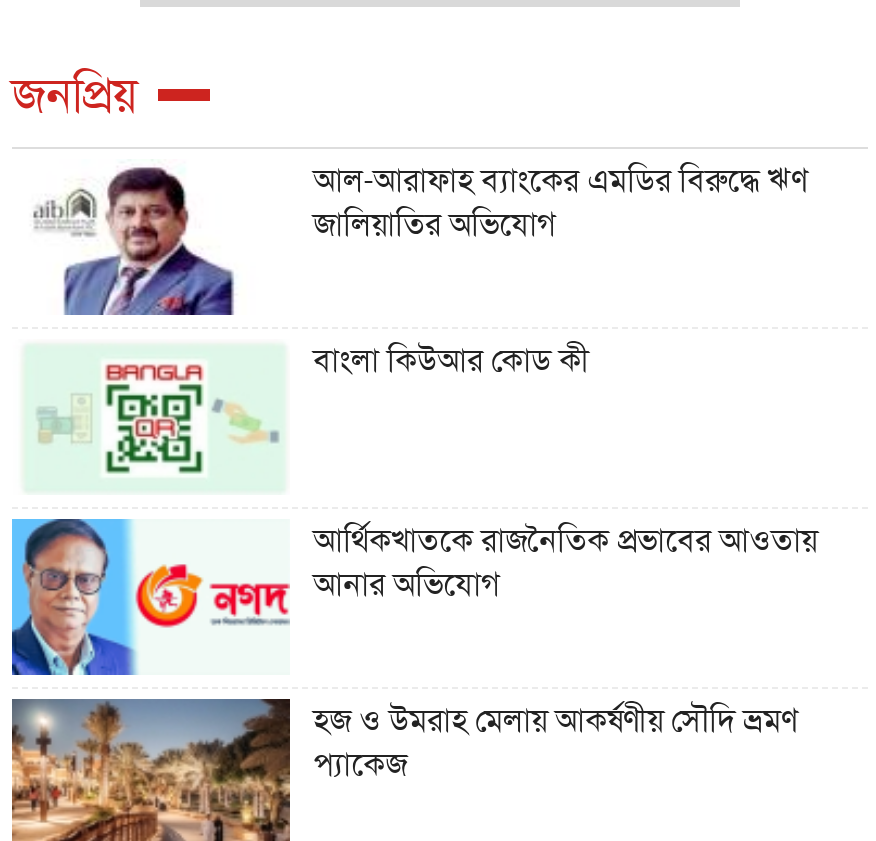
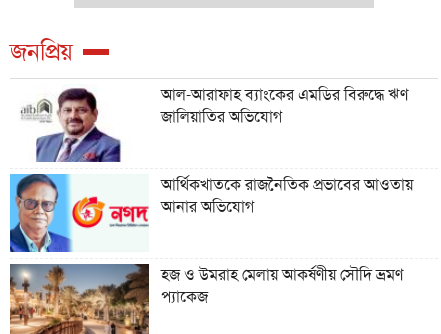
[24,340,589,497] [image] | বাংলা কিউআর কোড কী -> none

